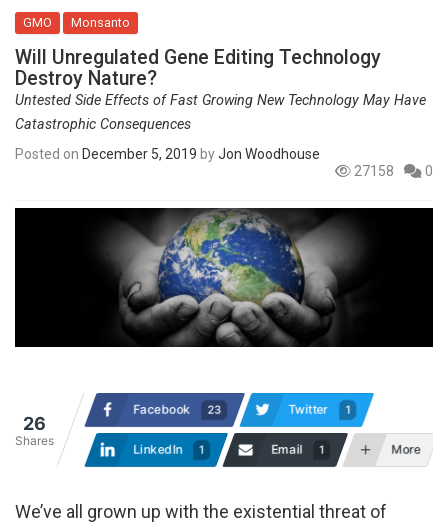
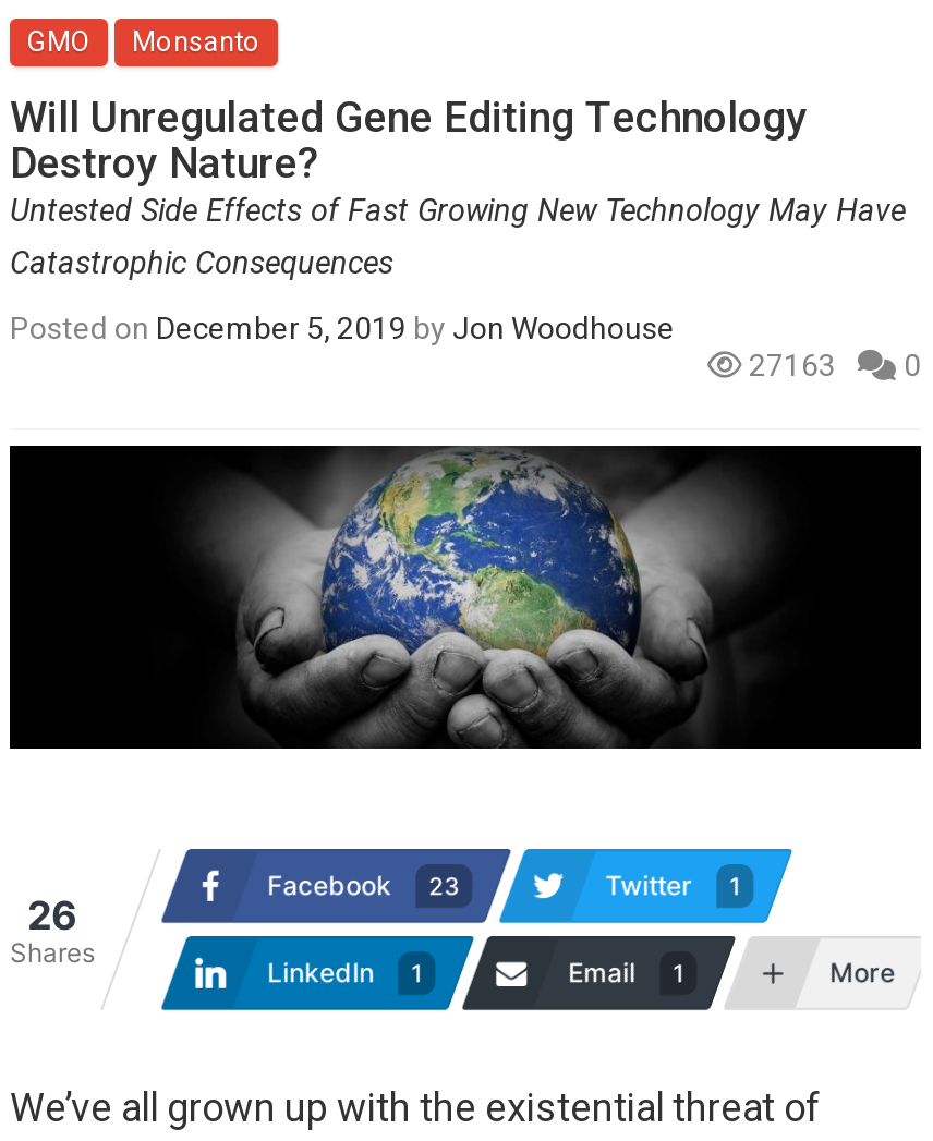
[351,163,433,179] 27158 0 -> [742,348,921,383] 27163 0

